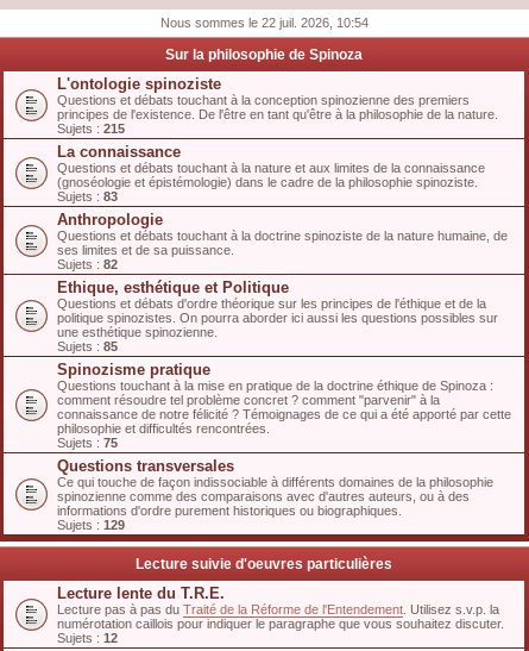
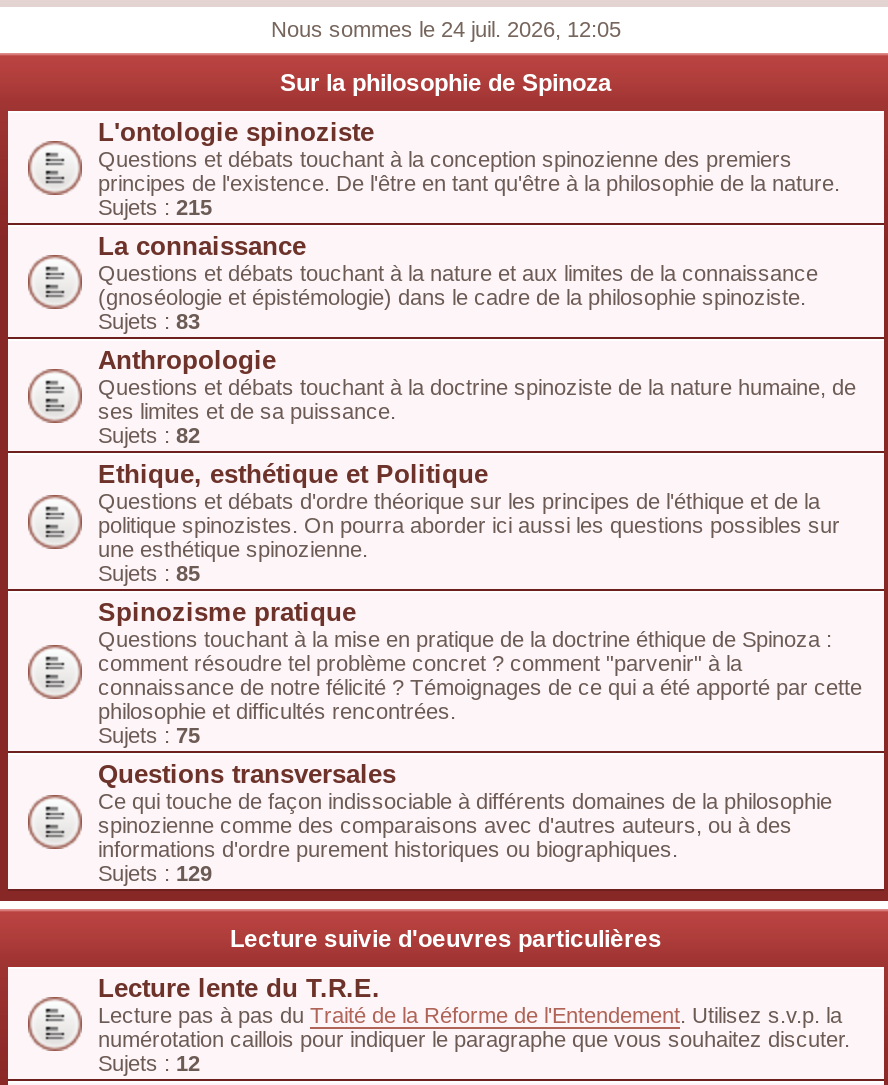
[160,15,368,30] Nous sommes le 22 juil. 2026, 10:54 -> [271,17,621,41] Nous sommes le 24 juil. 2026, 12:05

